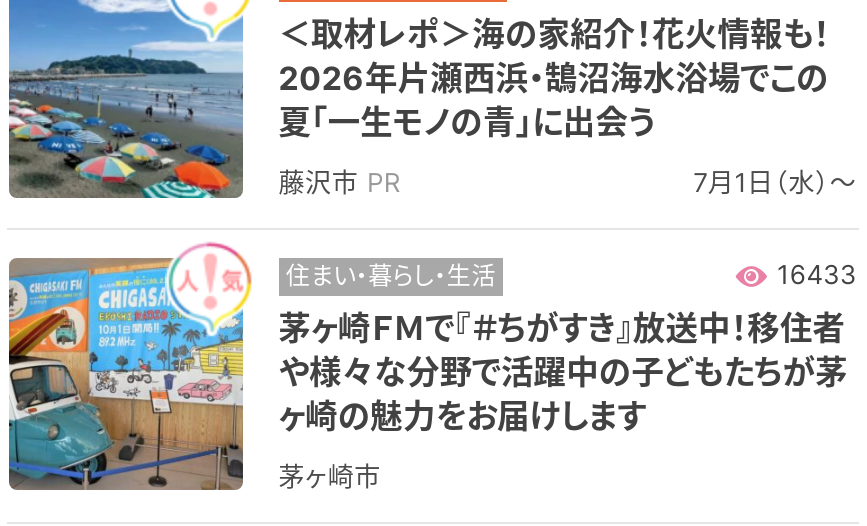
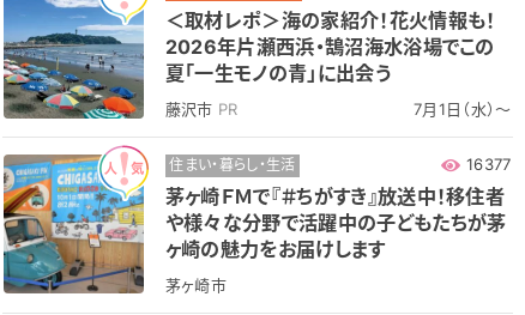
[768,258,856,290] 16433 -> [461,154,511,174] 16377

